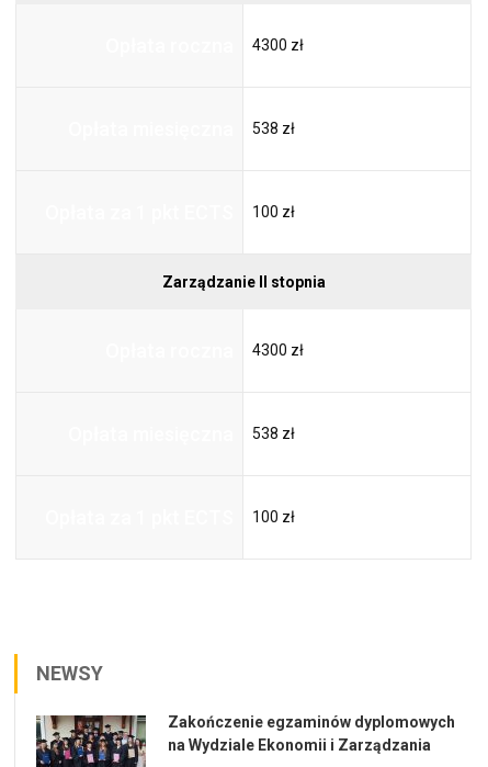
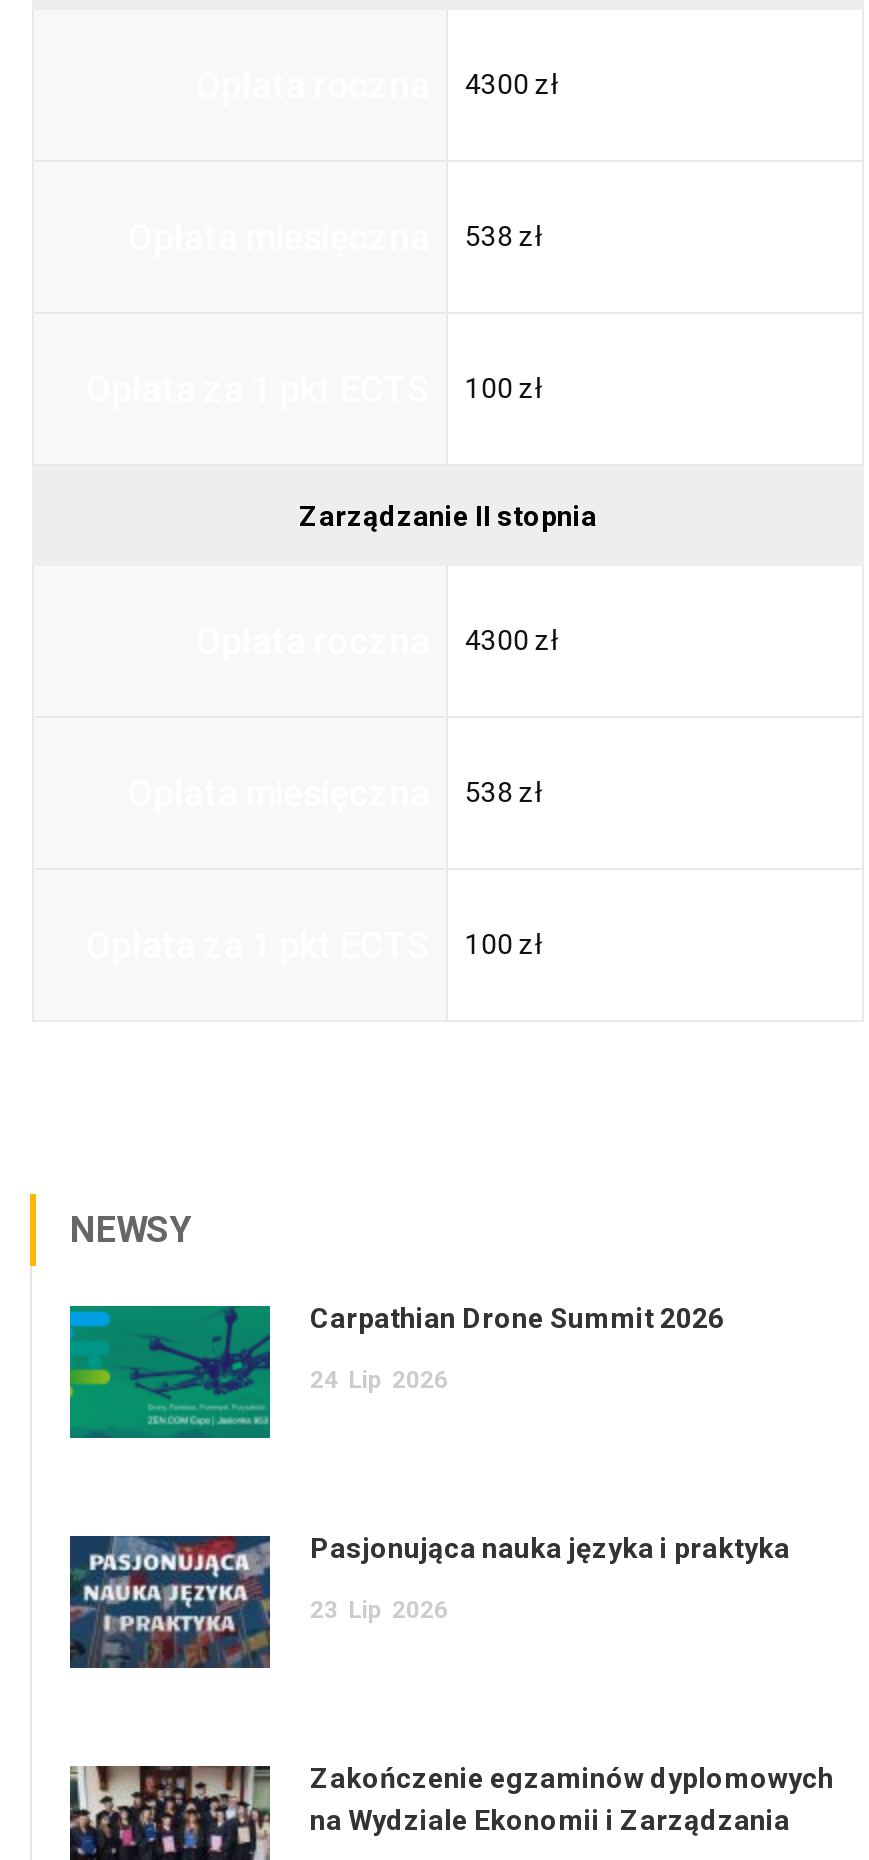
none -> [68,1302,724,1440] [image] | Carpathian Drone Summit 2026 | 24 Lip 2026
none -> [68,1532,790,1670] [image] | Pasjonująca nauka języka i praktyka | 23 Lip 2026

